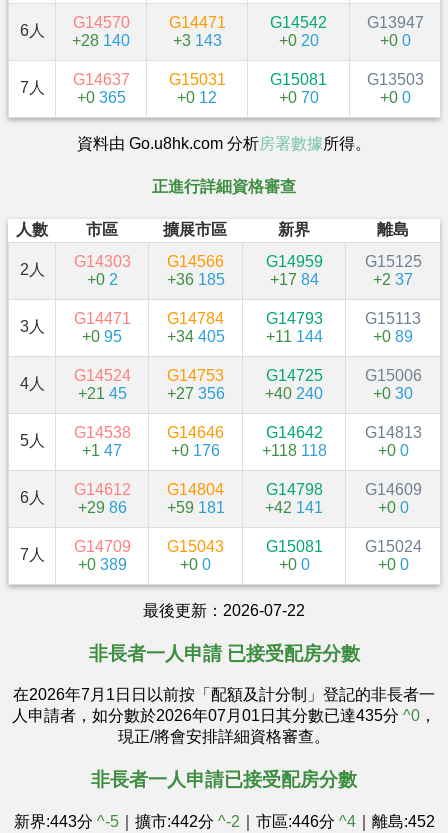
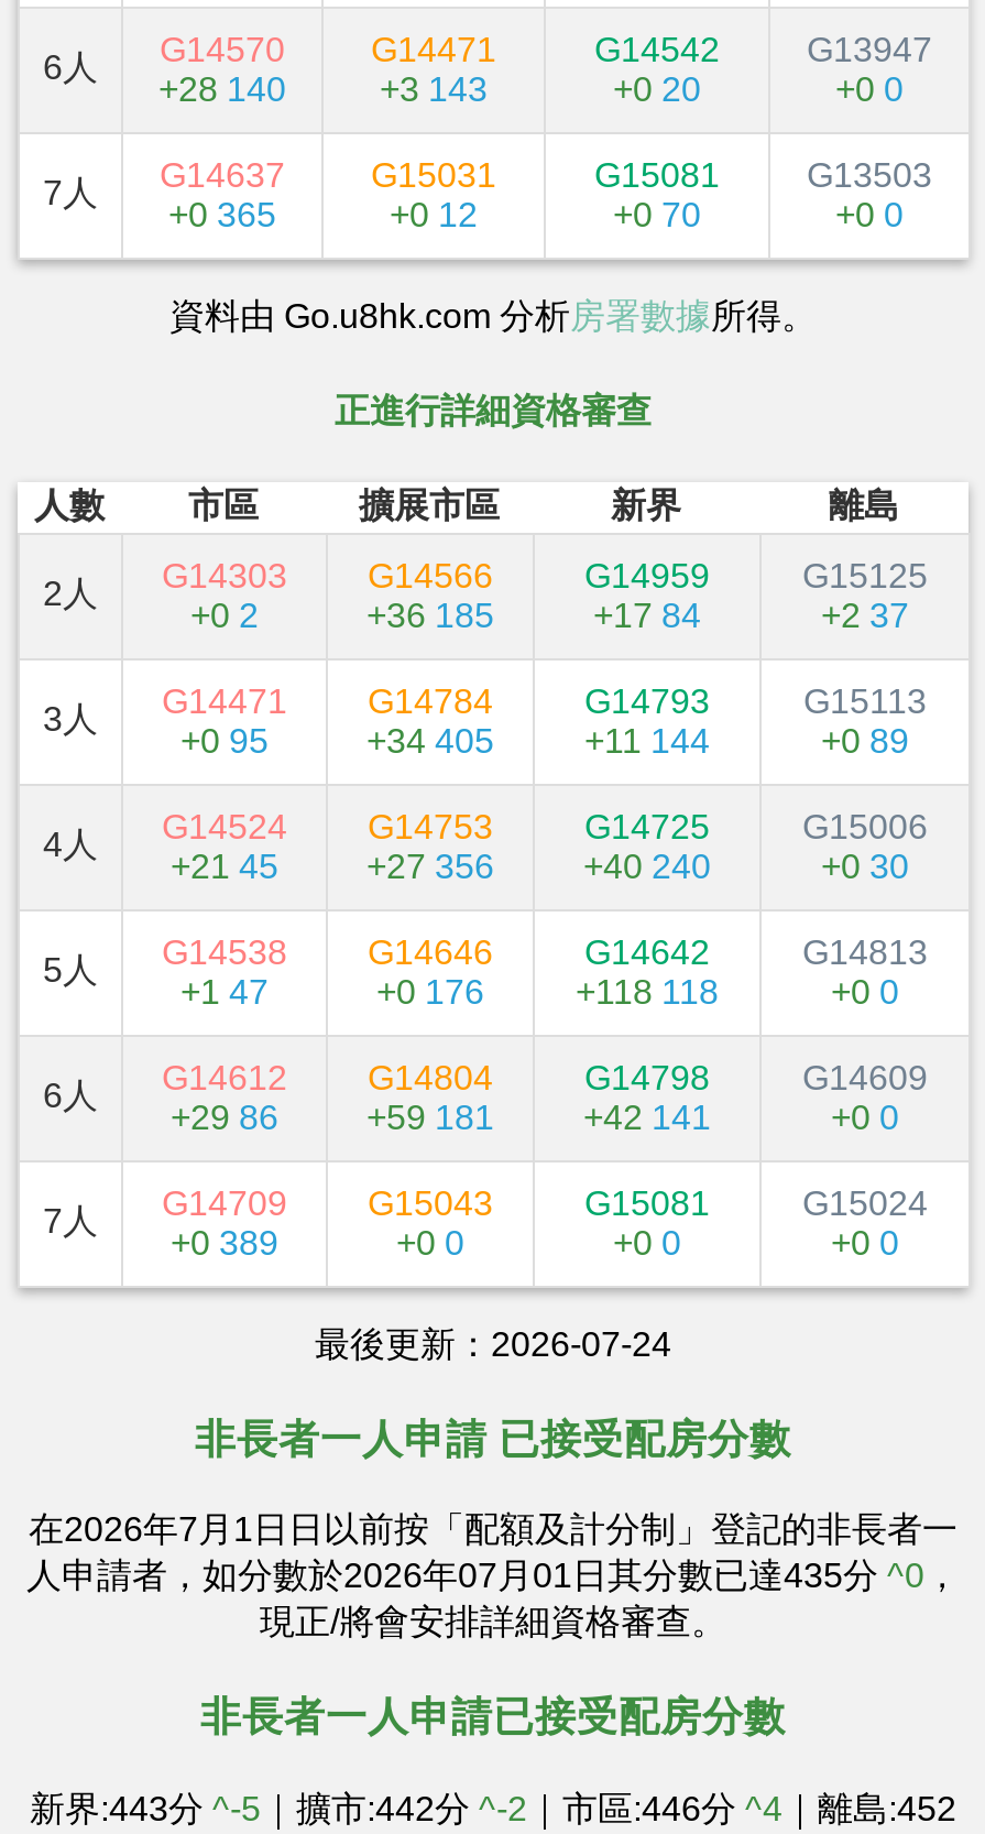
[143,602,305,619] 最後更新：2026-07-22 -> [315,1325,671,1363] 最後更新：2026-07-24

